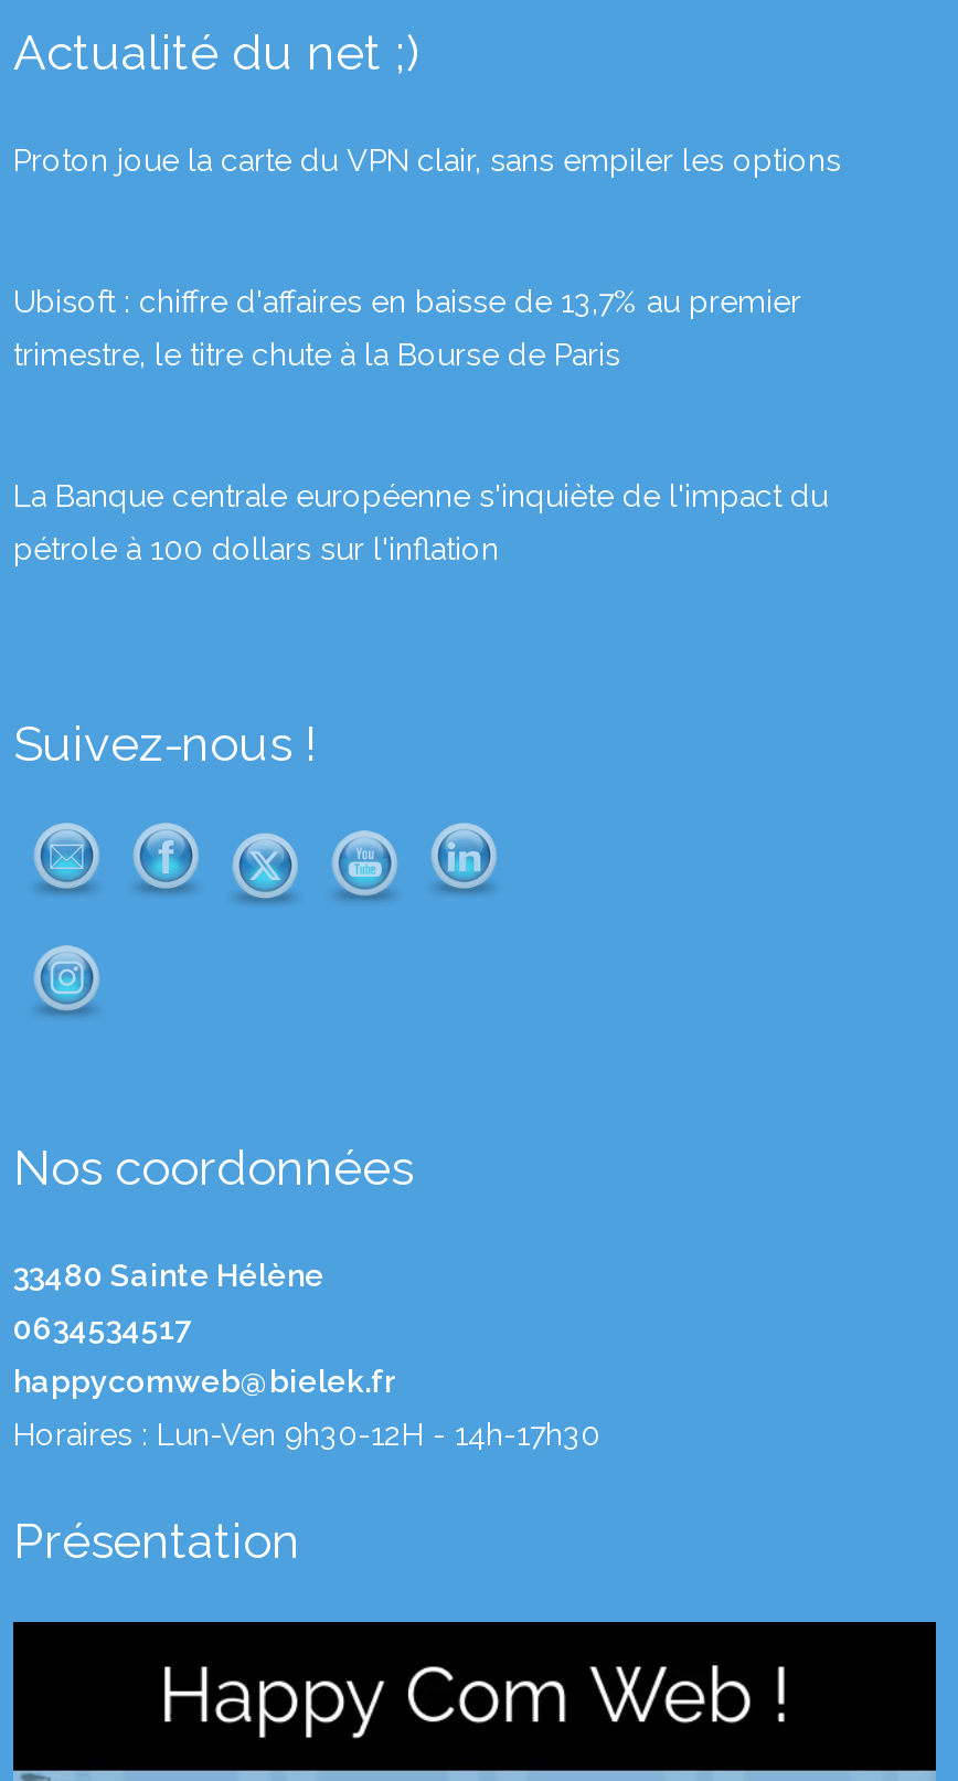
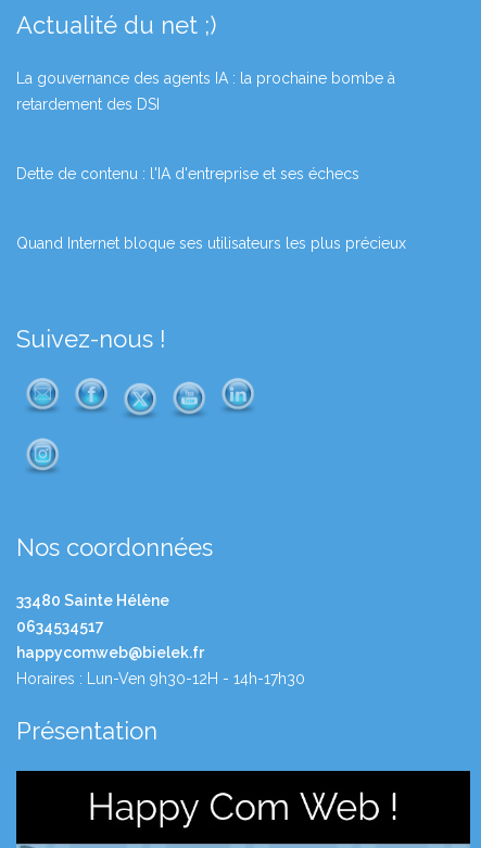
[13,144,841,179] Proton joue la carte du VPN clair, sans empiler les options -> [16,69,395,112] La gouvernance des agents IA : la prochaine bombe à | retardement des DSI
[13,285,801,373] Ubisoft : chiffre d'affaires en baisse de 13,7% au premier | trimestre, le titre chute à la Bourse de Paris -> [16,165,359,182] Dette de contenu : l'IA d'entreprise et ses échecs
[13,479,828,568] La Banque centrale européenne s'inquiète de l'impact du | pétrole à 100 dollars sur l'inflation -> [16,234,406,251] Quand Internet bloque ses utilisateurs les plus précieux

